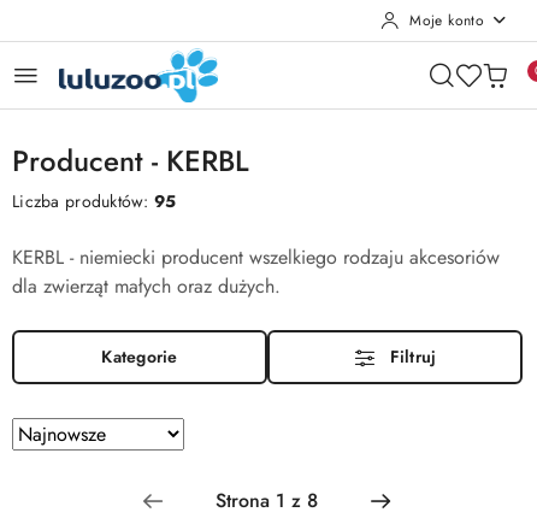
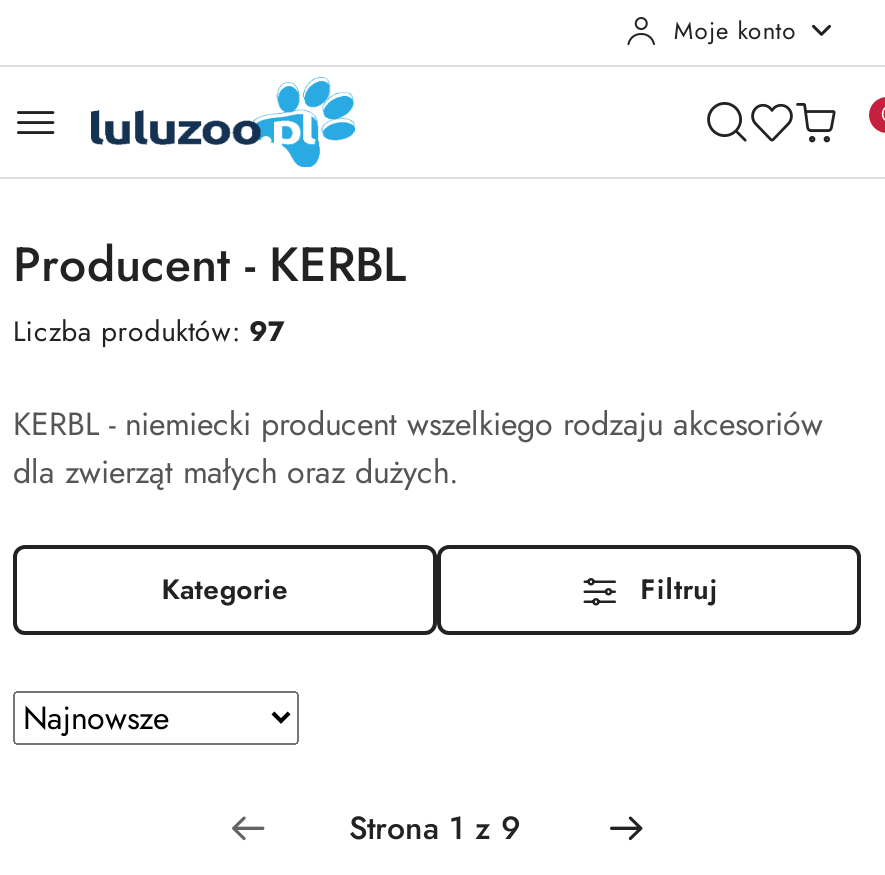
[12,189,177,213] Liczba produktów: 95 -> [13,311,284,351] Liczba produktów: 97

